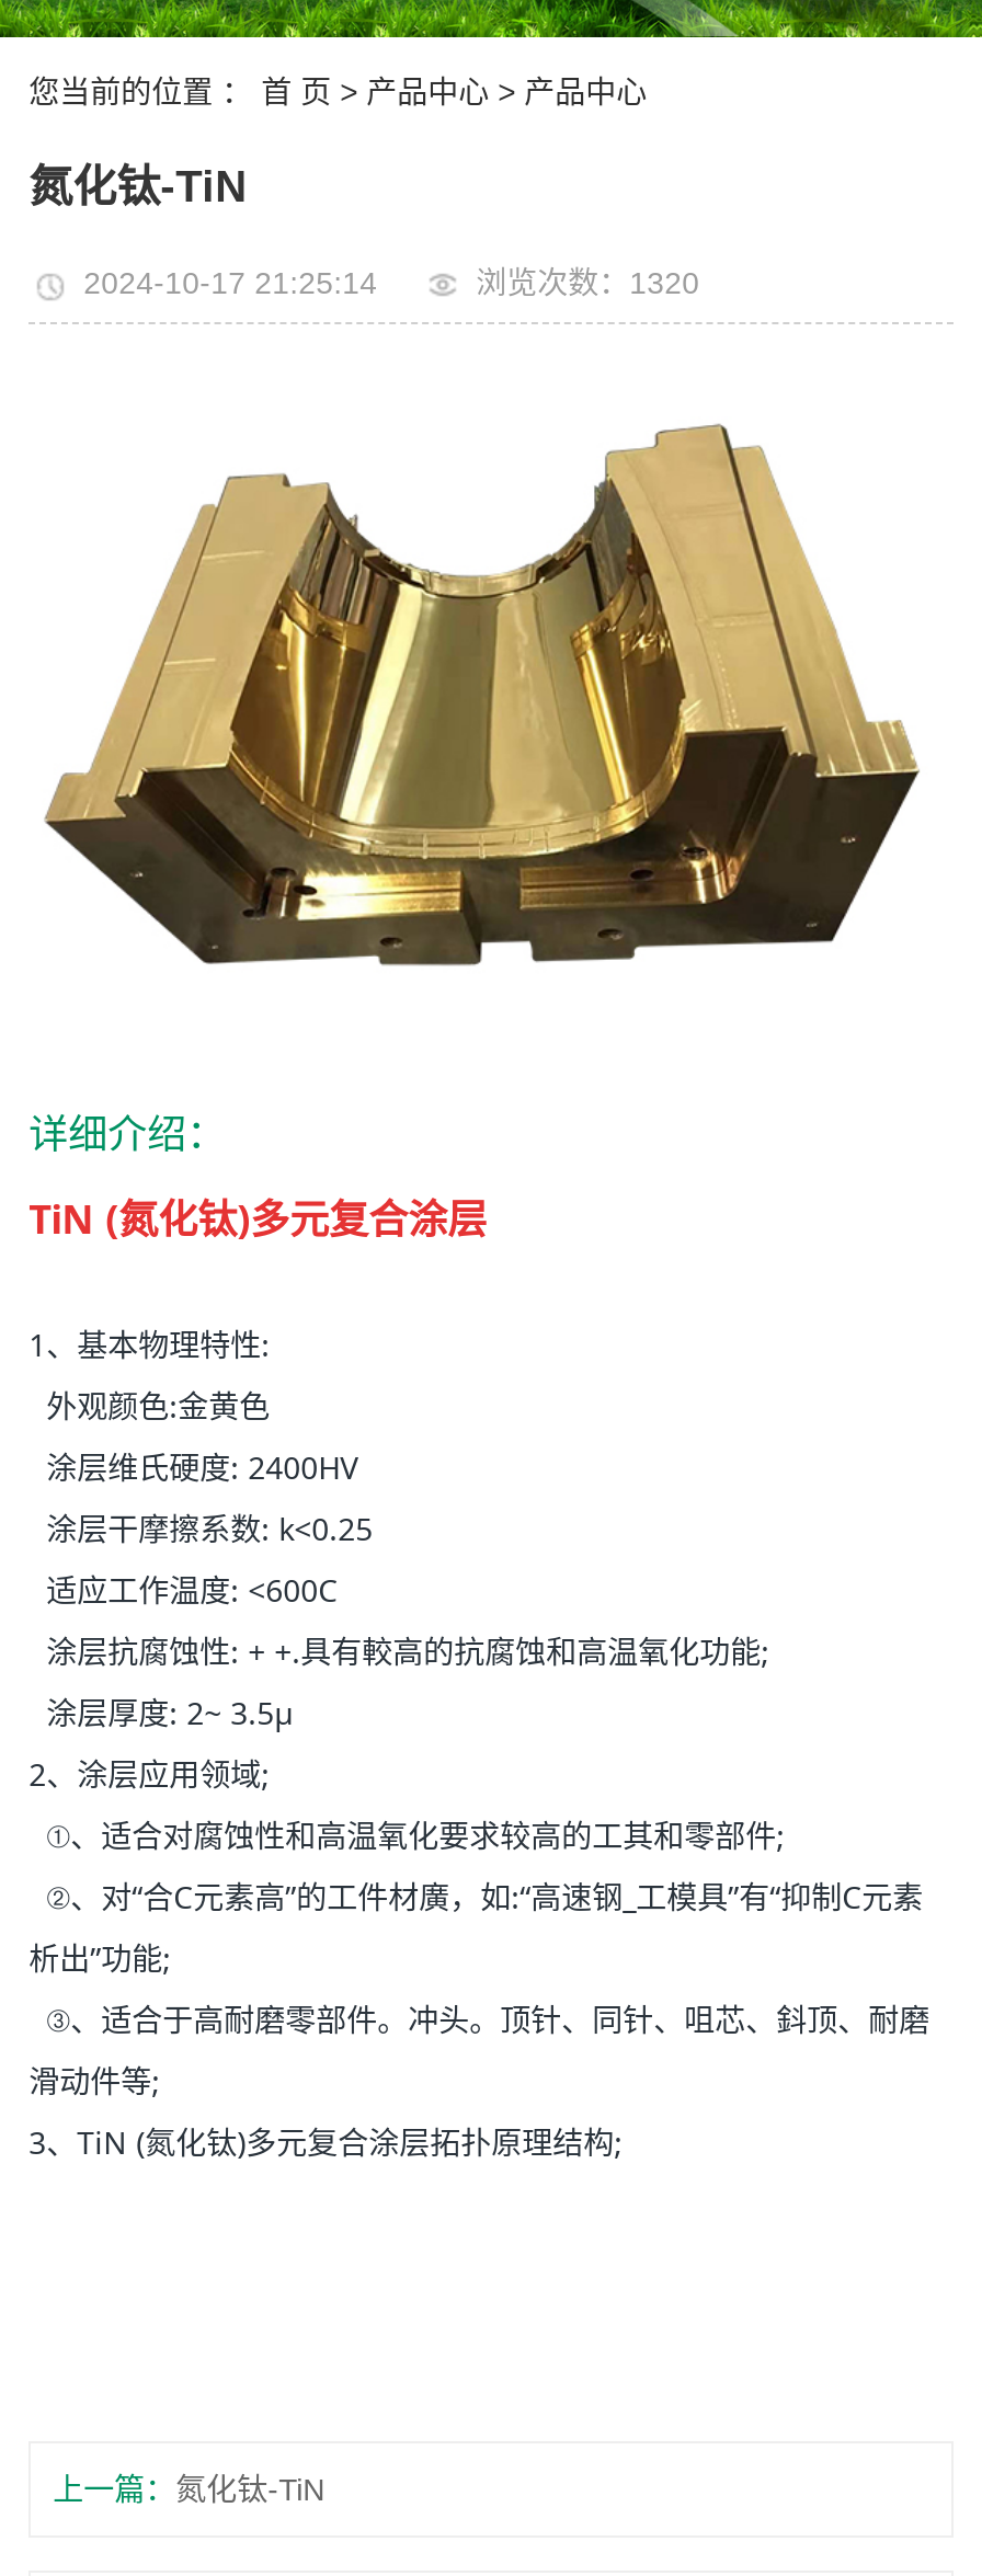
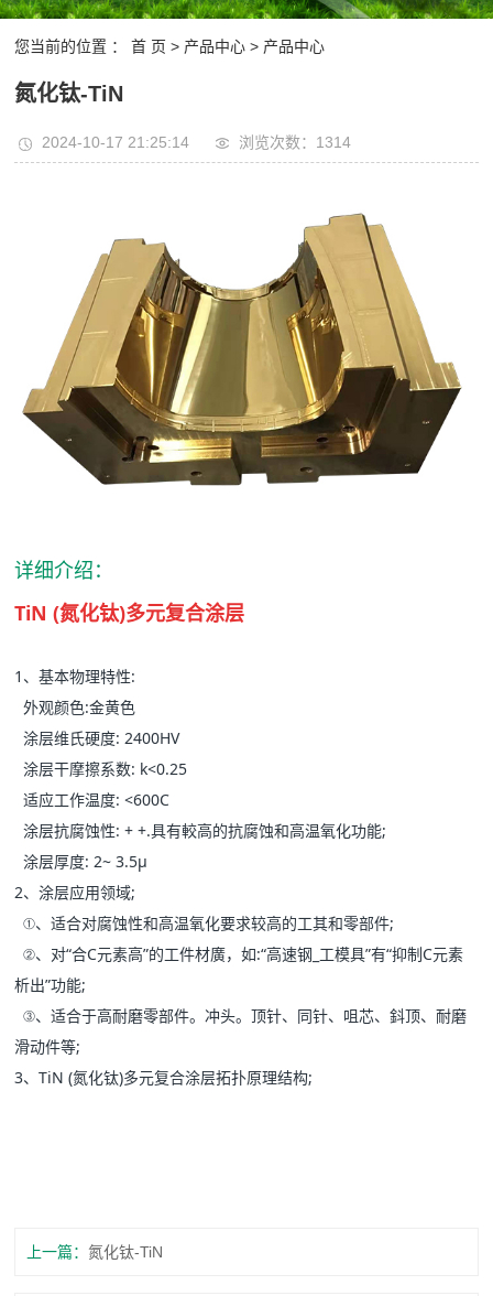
[476,266,699,301] 浏览次数：1320 -> [239,134,351,151] 浏览次数：1314

